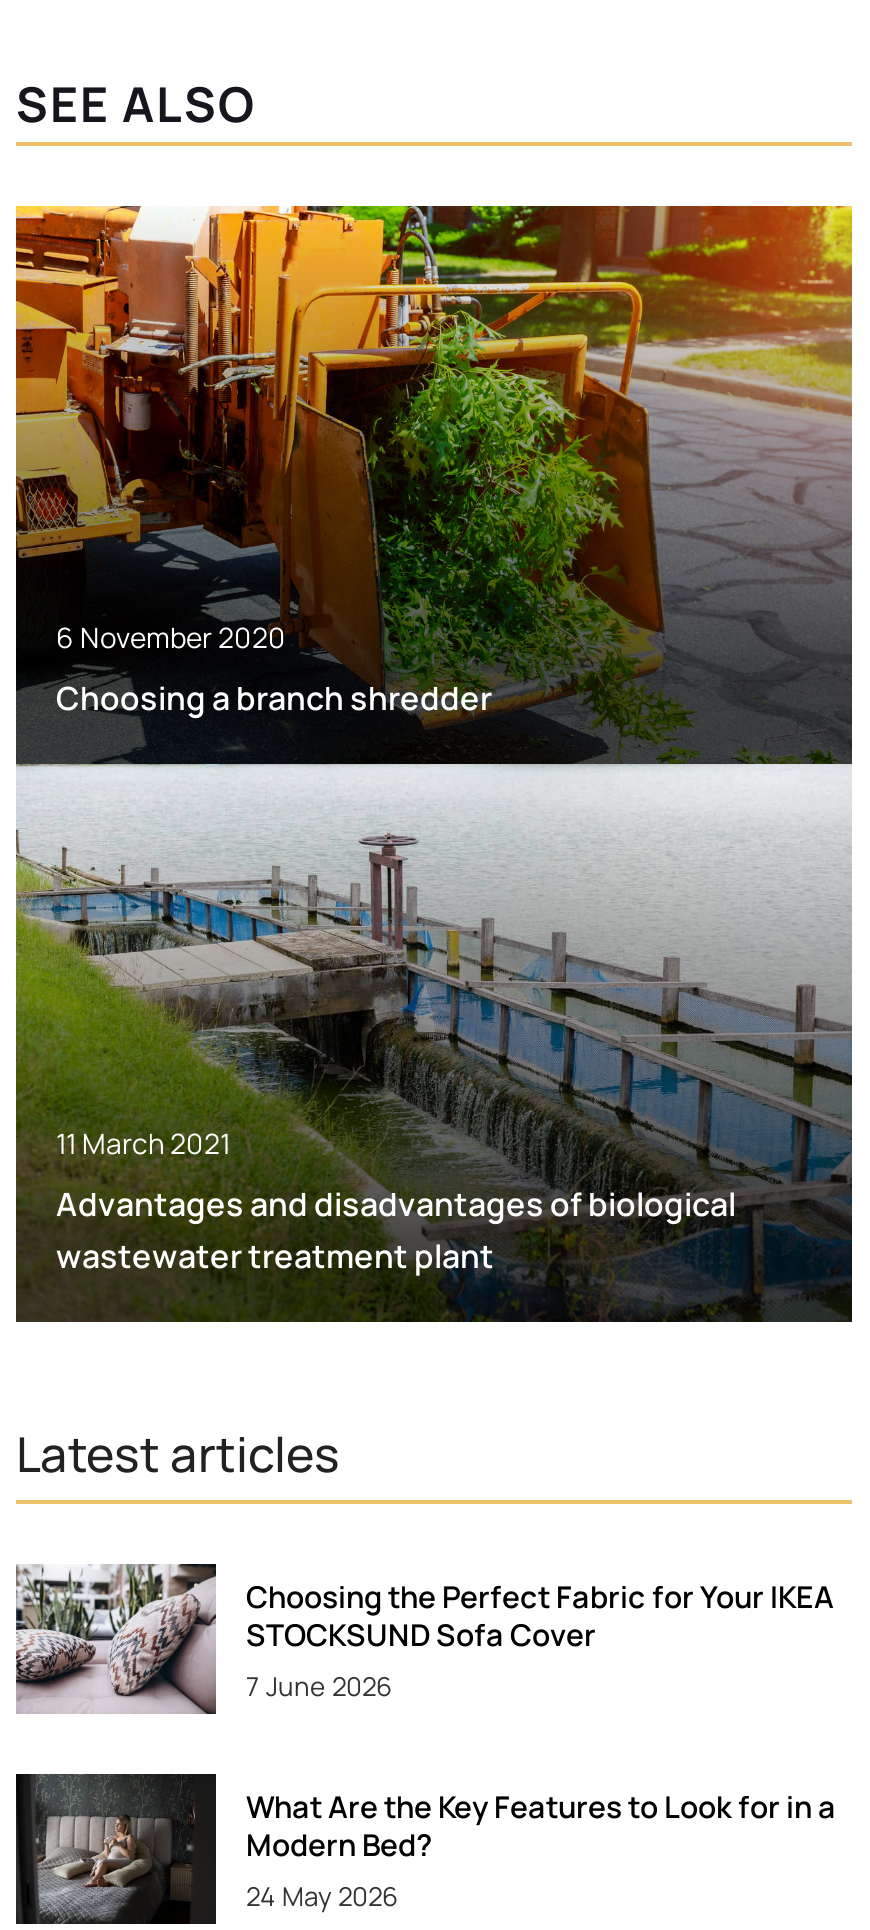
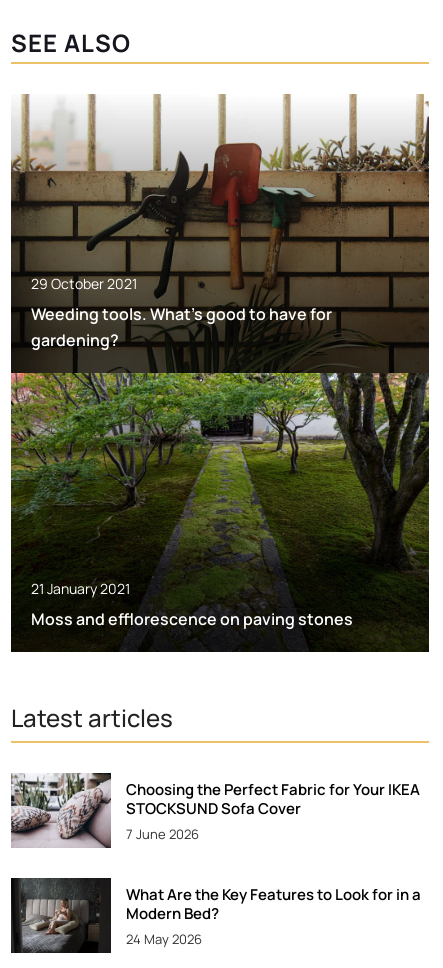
[14,204,854,1324] [image] | 6 November 2020 -> [10,93,430,653] [image] | 29 October 2021
[56,676,492,720] Choosing a branch shredder -> [31,303,332,351] Weeding tools. What’s good to have for | gardening?
[56,1124,230,1162] 11 March 2021 -> [31,579,130,598] 21 January 2021
[56,1182,736,1278] Advantages and disadvantages of biological | wastewater treatment plant -> [31,608,353,630] Moss and efflorescence on paving stones

